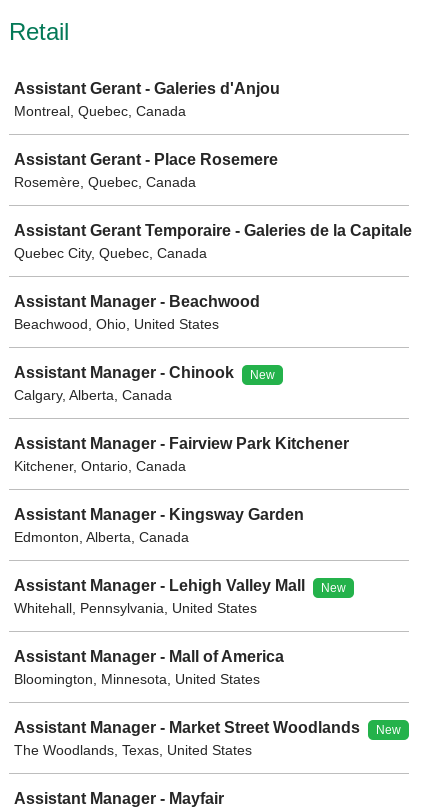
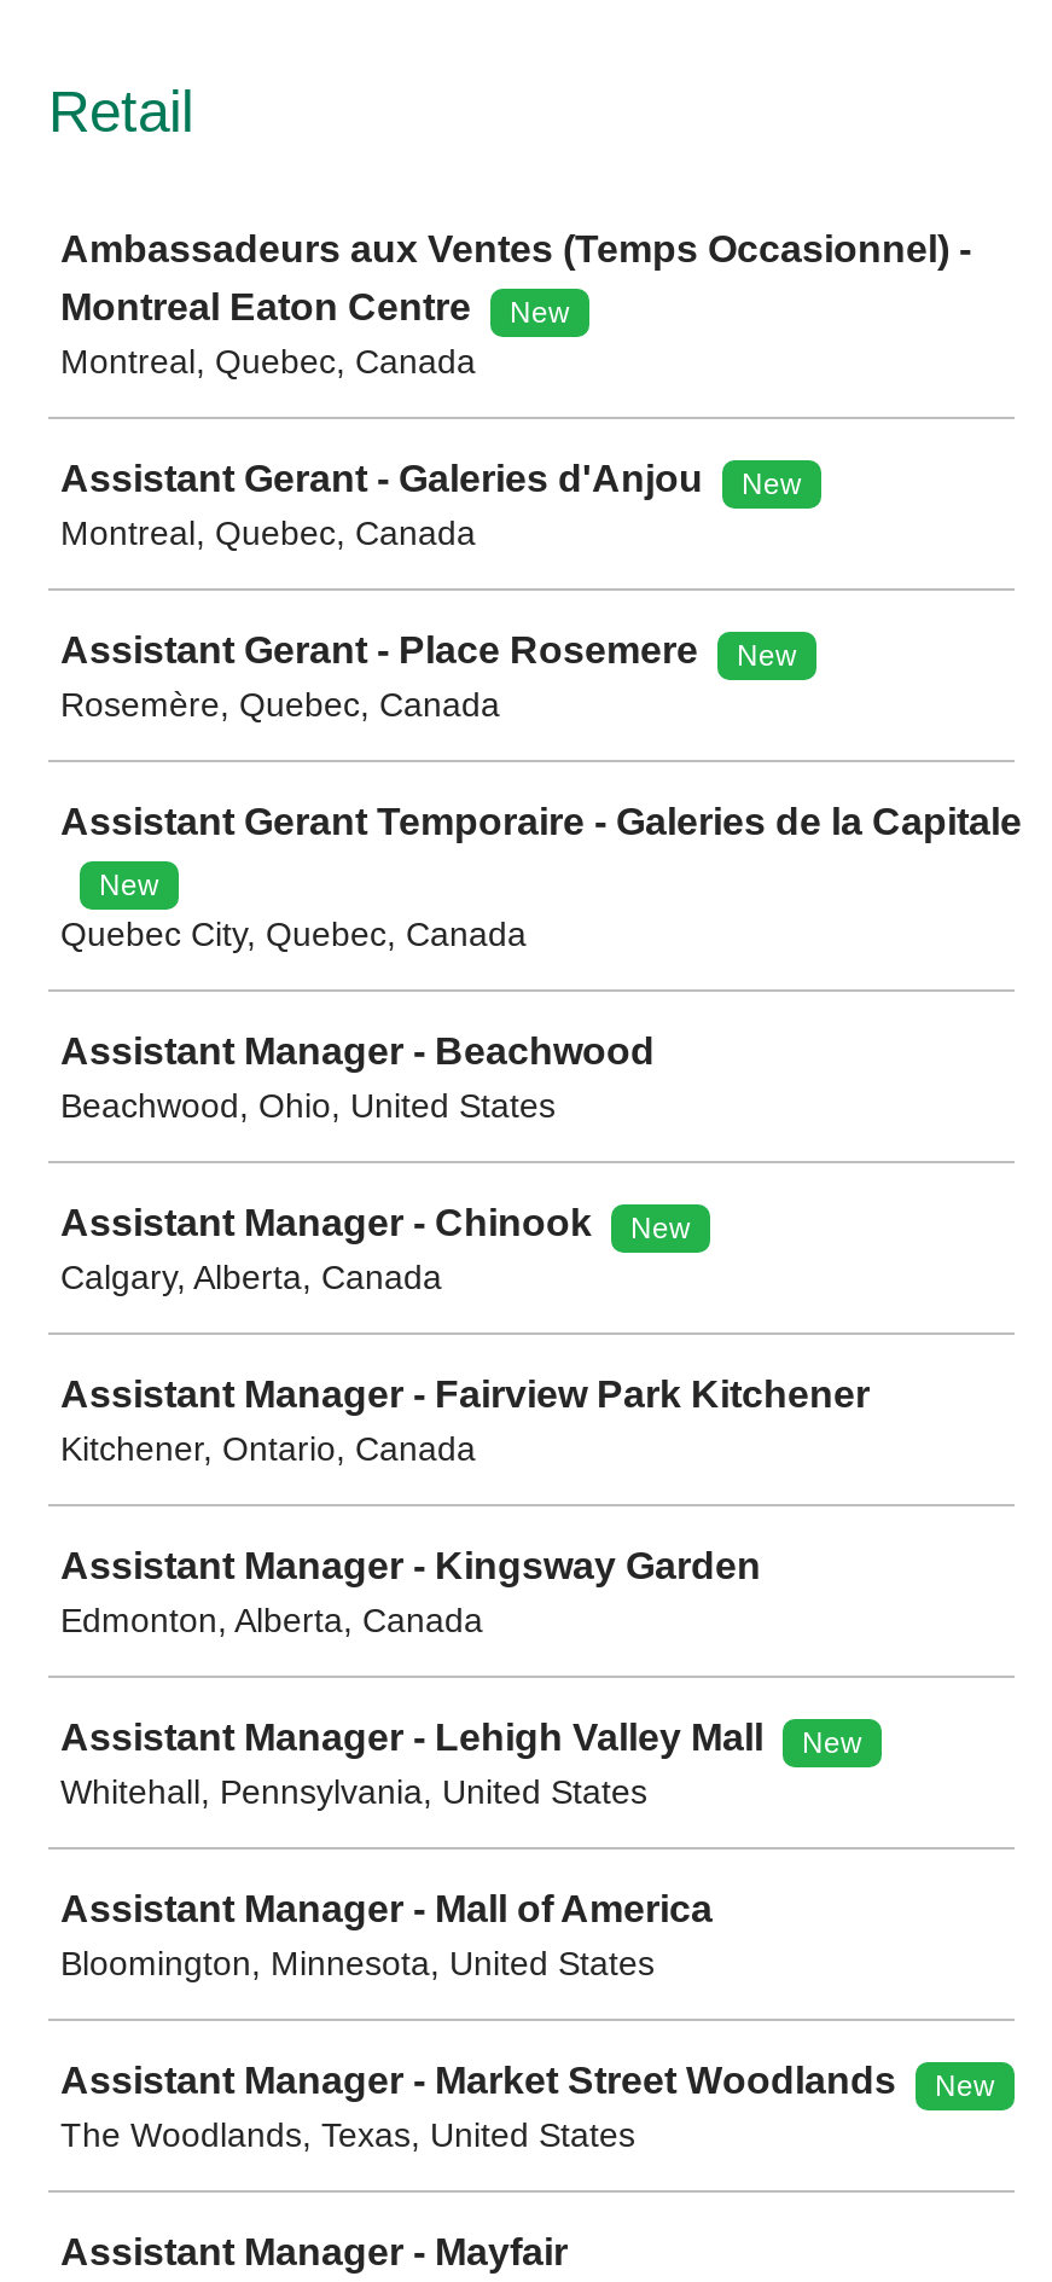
none -> [60,228,971,380] Ambassadeurs aux Ventes (Temps Occasionnel) - | Montreal Eaton Centre | New | Montreal, Quebec, Canada
none -> [742,467,802,501] New
none -> [737,638,797,672] New
none -> [99,868,159,902] New

